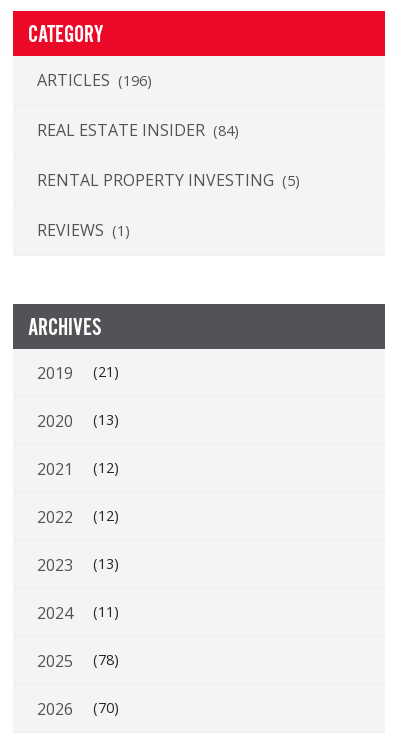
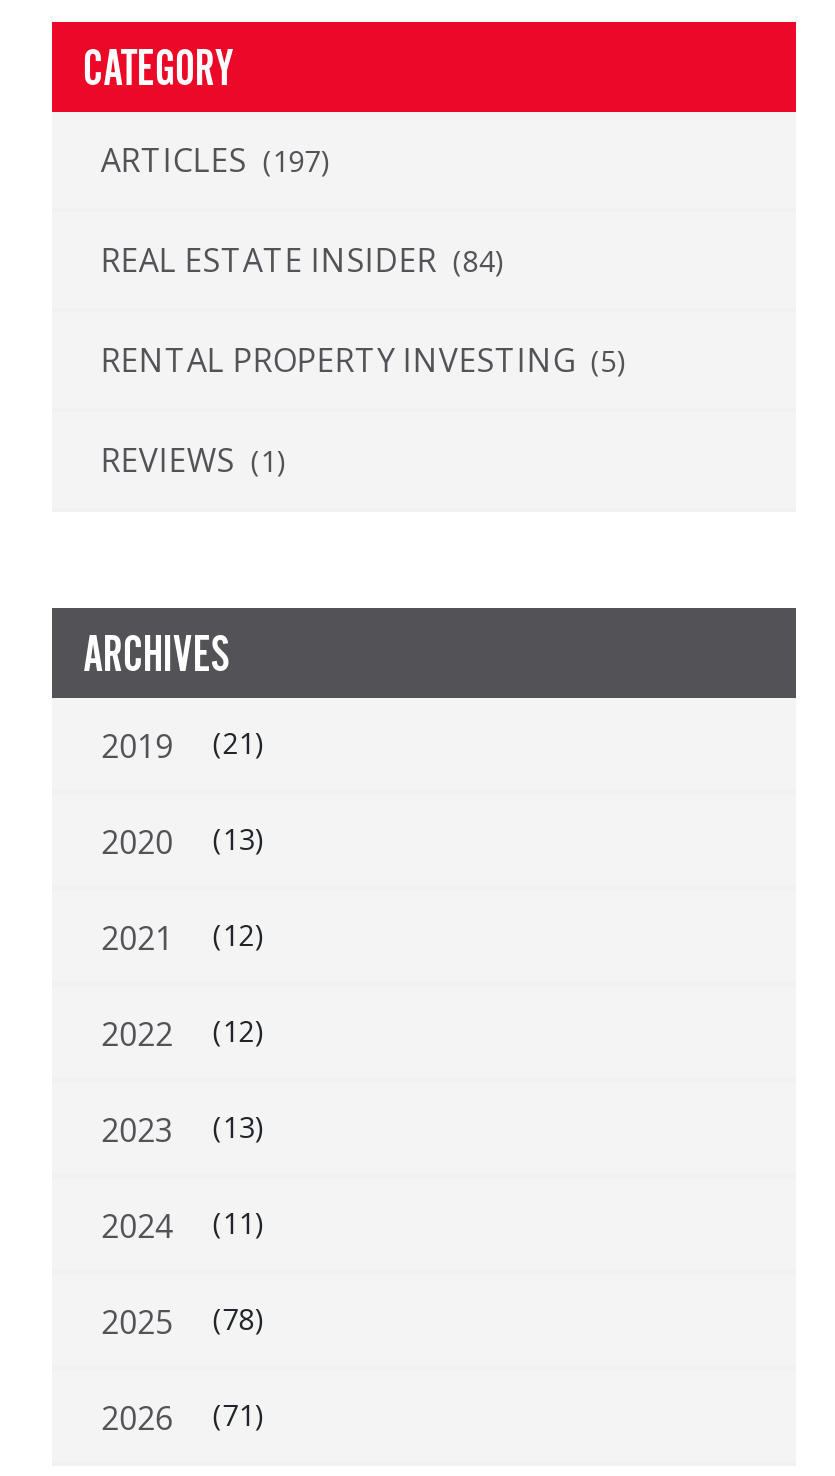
[37,69,152,91] ARTICLES (196) -> [101,139,331,183] ARTICLES (197)
[37,698,119,720] 2026 (70) -> [101,1397,265,1441] 2026 (71)

